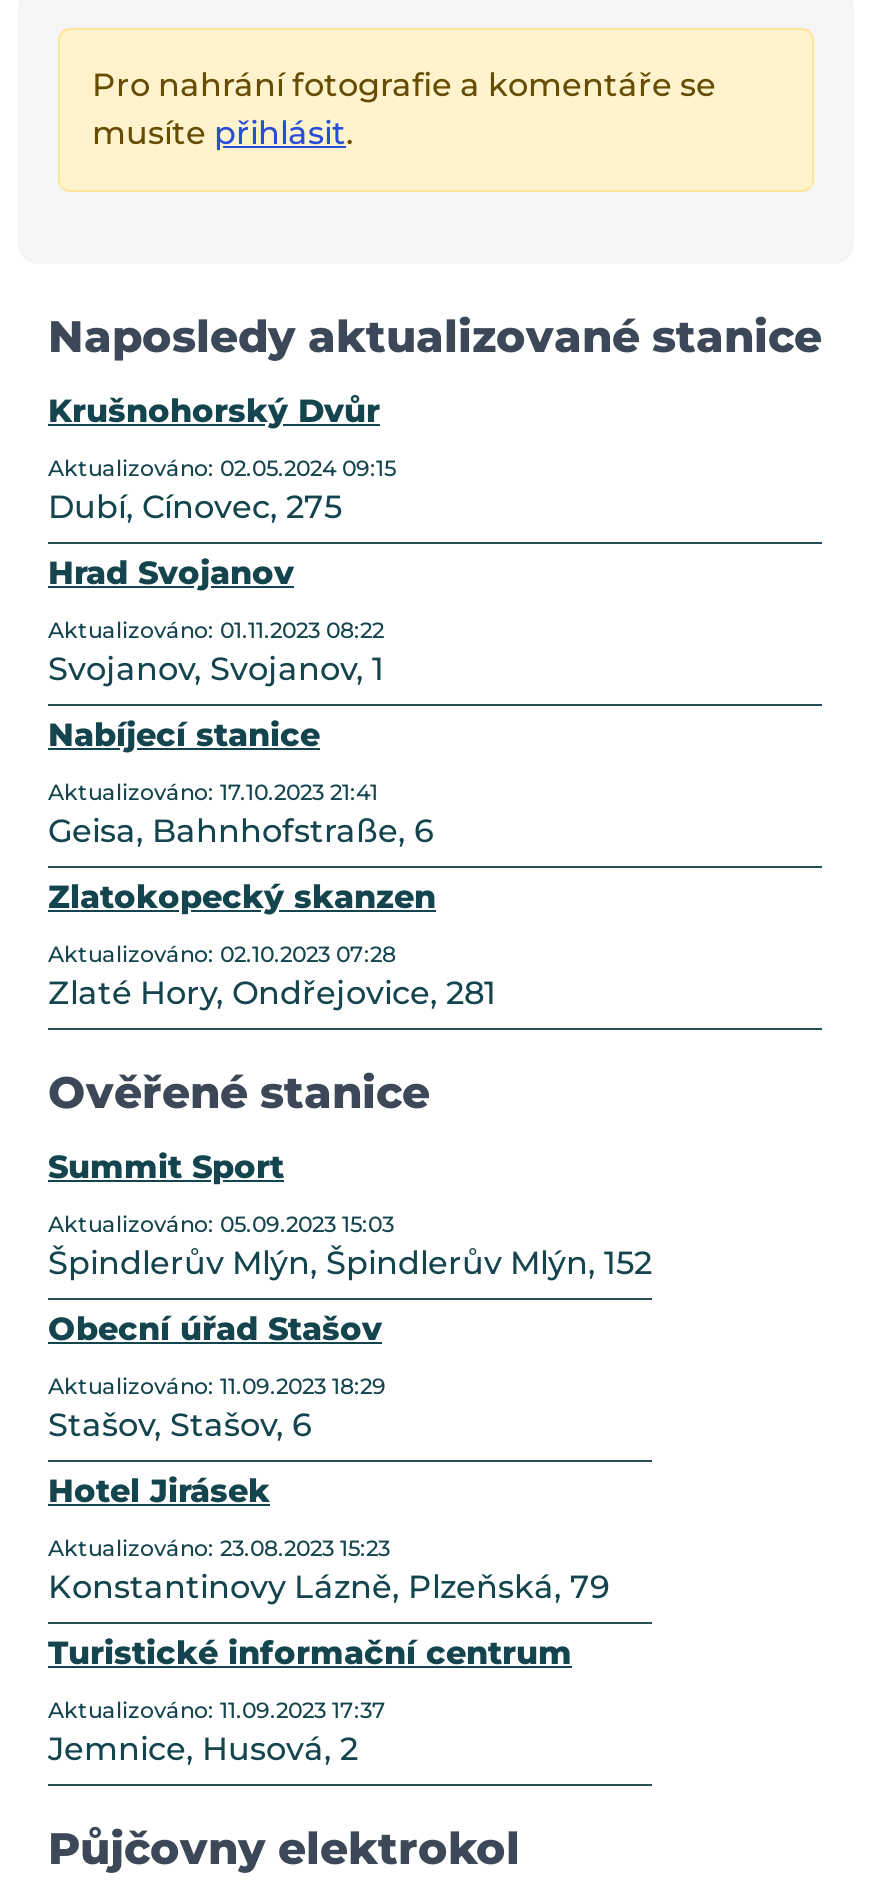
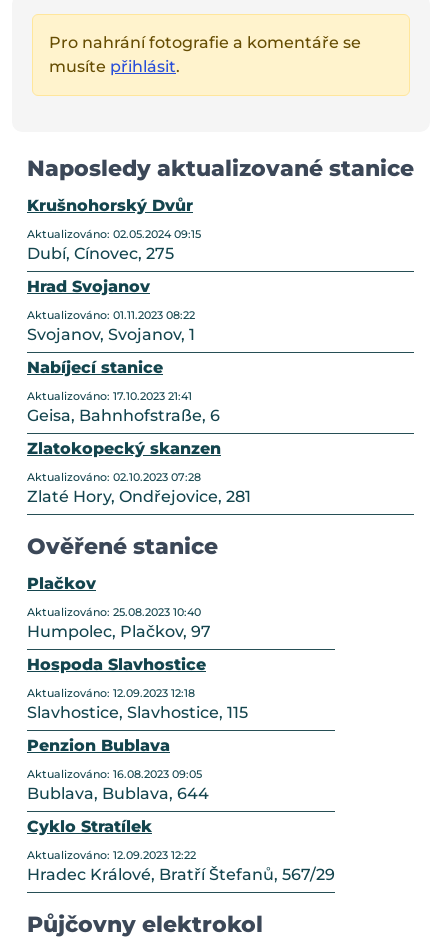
[48,1147,284,1185] Summit Sport -> [27,574,96,593] Plačkov
[48,1209,652,1281] Aktualizováno: 05.09.2023 15:03 | Špindlerův Mlýn, Špindlerův Mlýn, 152 -> [27,605,211,641] Aktualizováno: 25.08.2023 10:40 | Humpolec, Plačkov, 97
[48,1309,382,1347] Obecní úřad Stašov -> [27,655,206,674] Hospoda Slavhostice
[48,1371,386,1443] Aktualizováno: 11.09.2023 18:29 | Stašov, Stašov, 6 -> [27,686,248,722] Aktualizováno: 12.09.2023 12:18 | Slavhostice, Slavhostice, 115
[48,1471,270,1509] Hotel Jirásek -> [27,736,170,755] Penzion Bublava
[48,1533,610,1605] Aktualizováno: 23.08.2023 15:23 | Konstantinovy Lázně, Plzeňská, 79 -> [27,767,209,803] Aktualizováno: 16.08.2023 09:05 | Bublava, Bublava, 644
[48,1633,572,1671] Turistické informační centrum -> [27,817,152,836] Cyklo Stratílek
[48,1695,386,1767] Aktualizováno: 11.09.2023 17:37 | Jemnice, Husová, 2 -> [27,848,335,884] Aktualizováno: 12.09.2023 12:22 | Hradec Králové, Bratří Štefanů, 567/29

